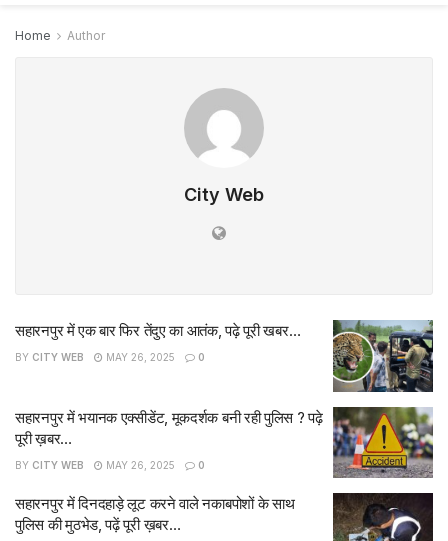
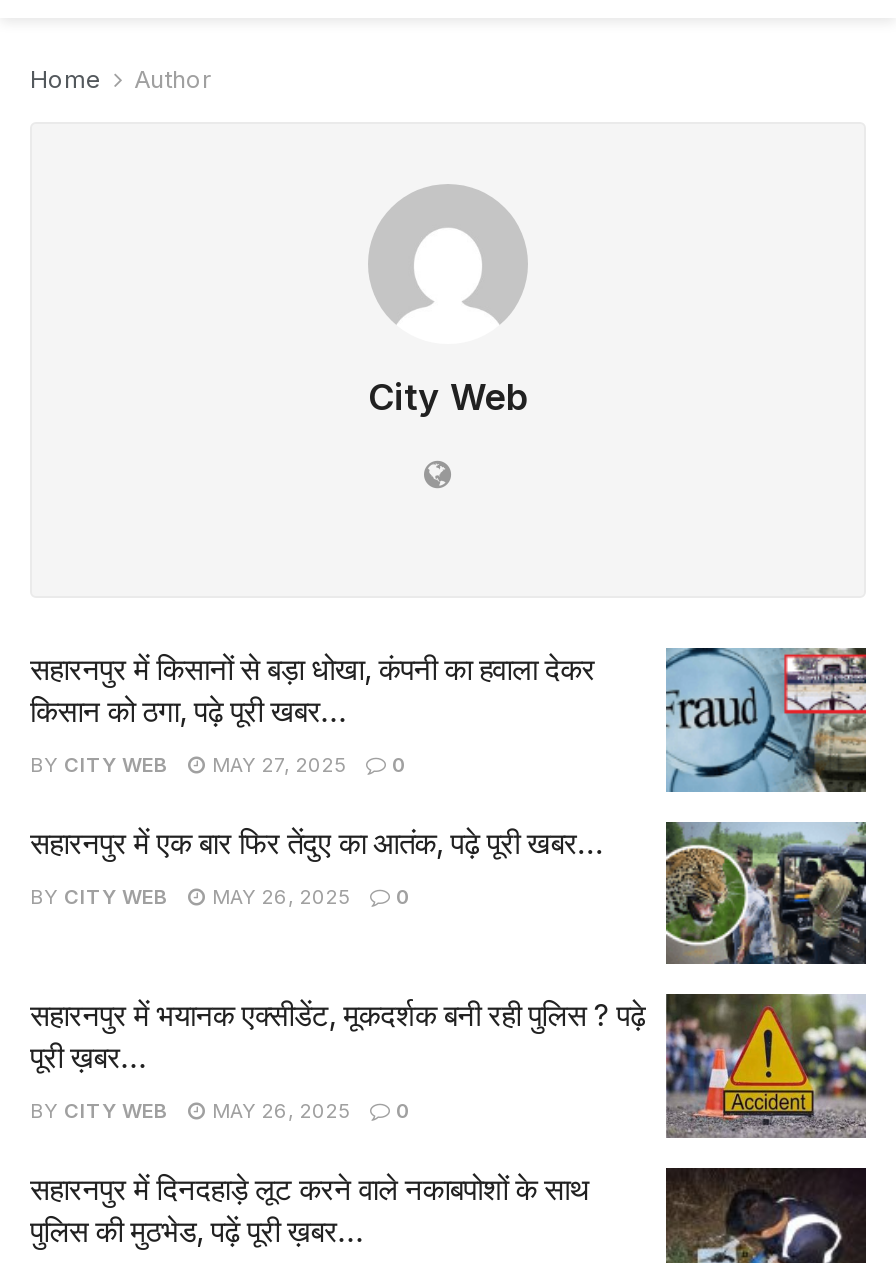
none -> [30,648,868,794] [image] | सहारनपुर में किसानों से बड़ा धोखा, कंपनी का हवाला देकर | किसान को ठगा, पढ़े पूरी खबर… | BY CITY WEB | MAY 27, 2025 | 0

